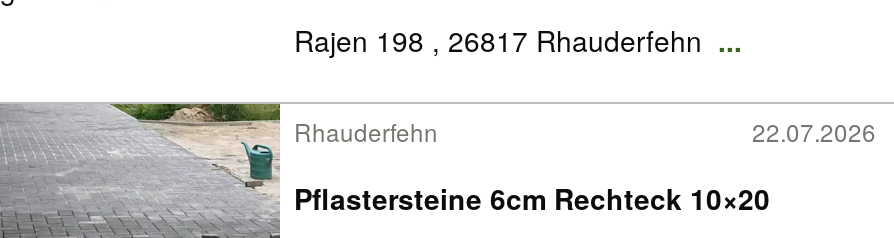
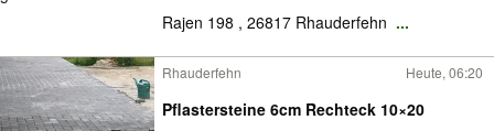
[752,114,876,148] 22.07.2026 -> [406,63,483,81] Heute, 06:20

